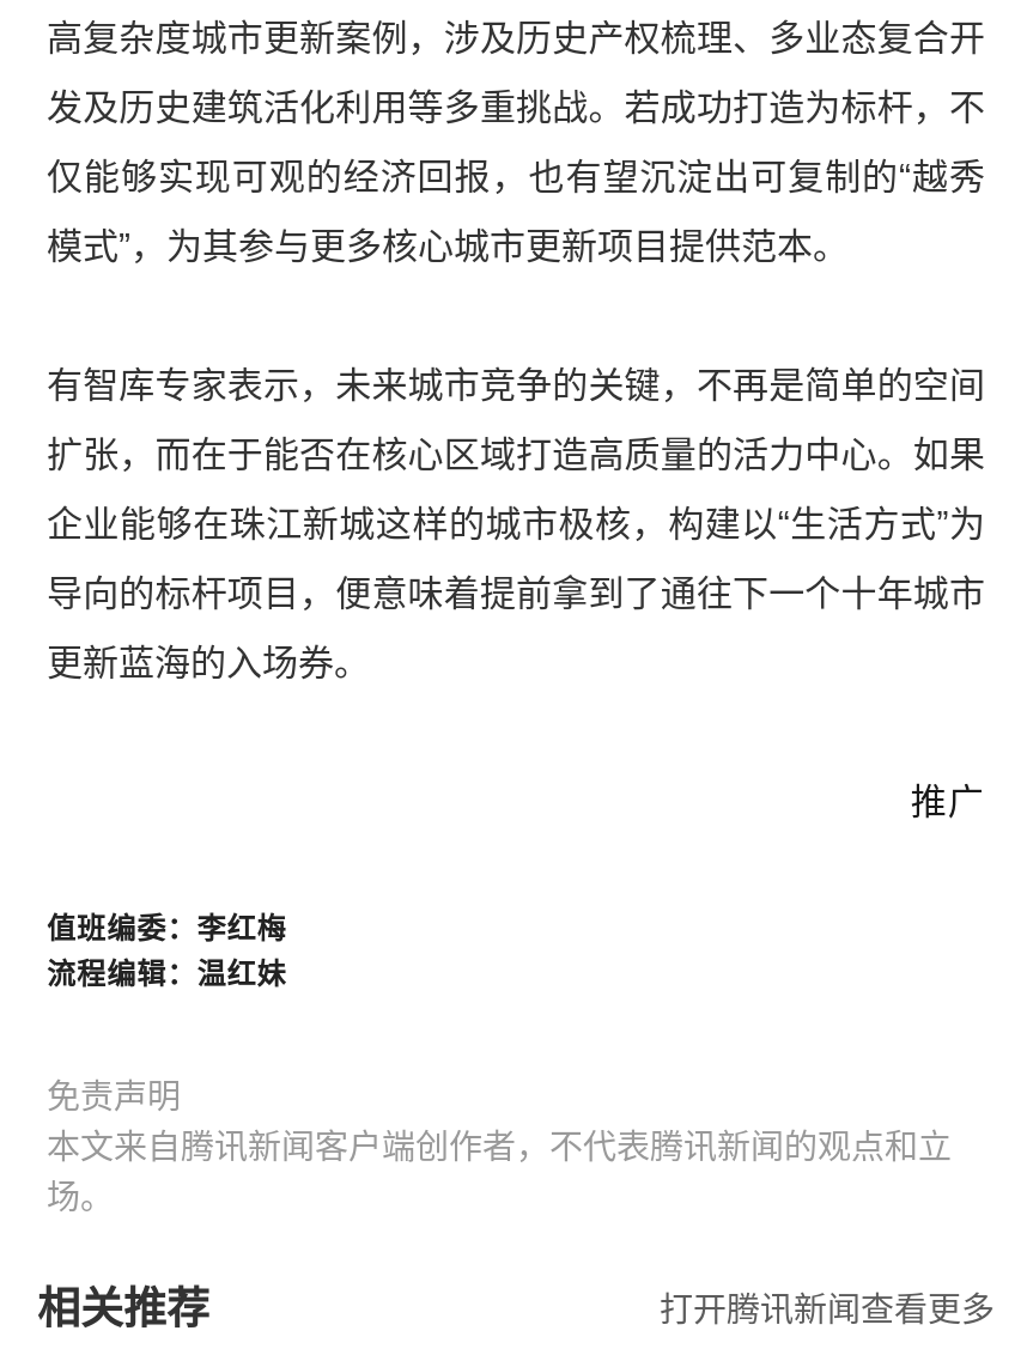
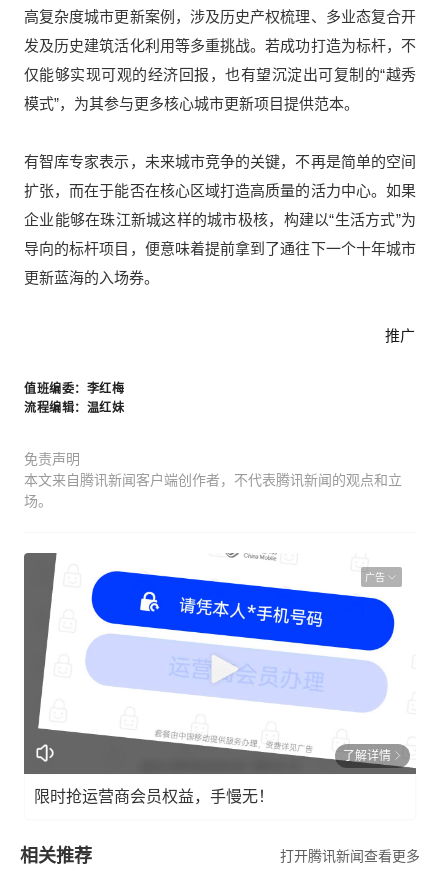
none -> [23,553,417,775] [image] | 广告
none -> [34,749,391,805] 了解详情 | 限时抢运营商会员权益，手慢无！

